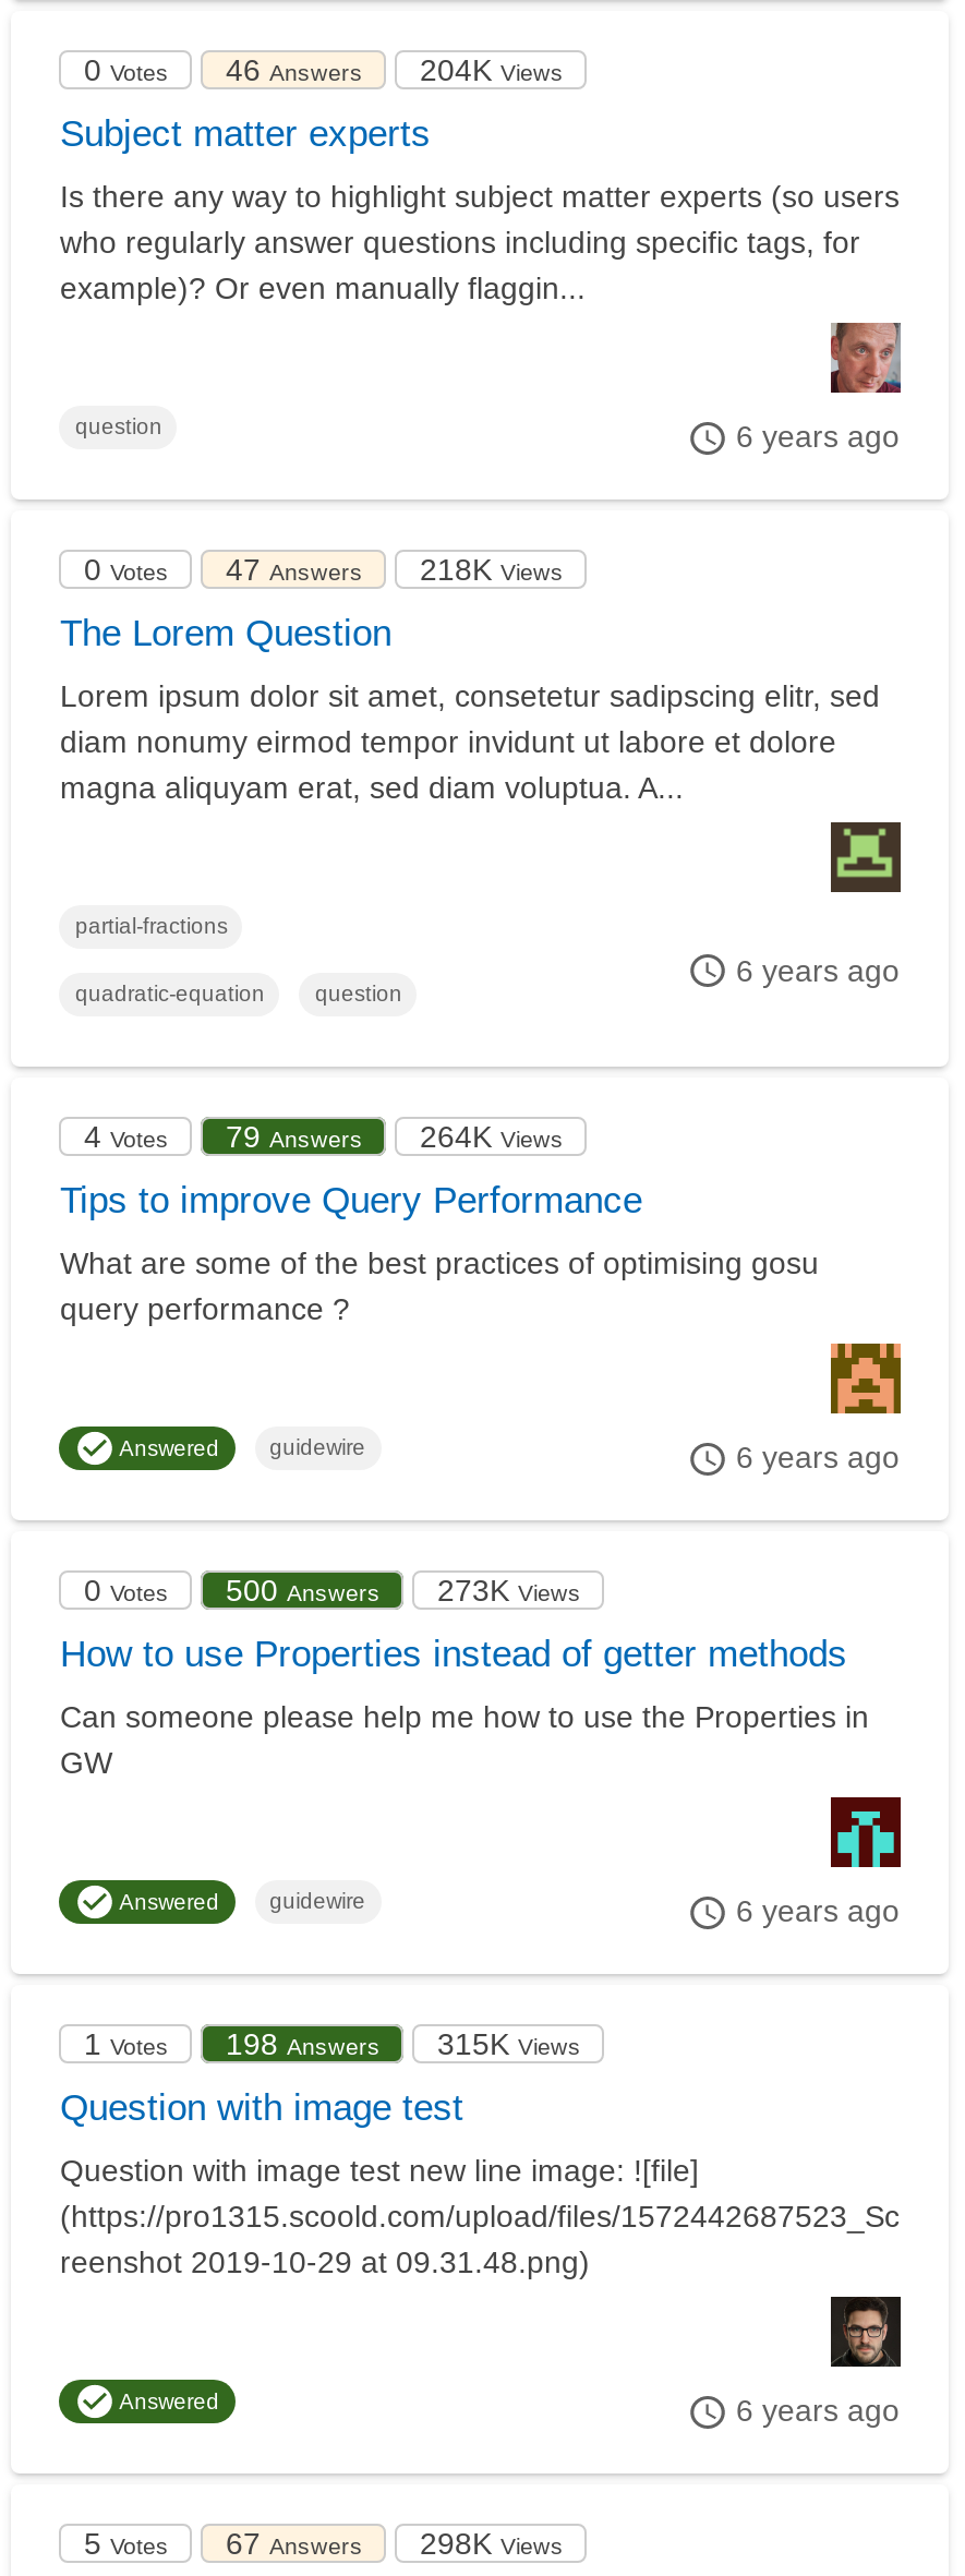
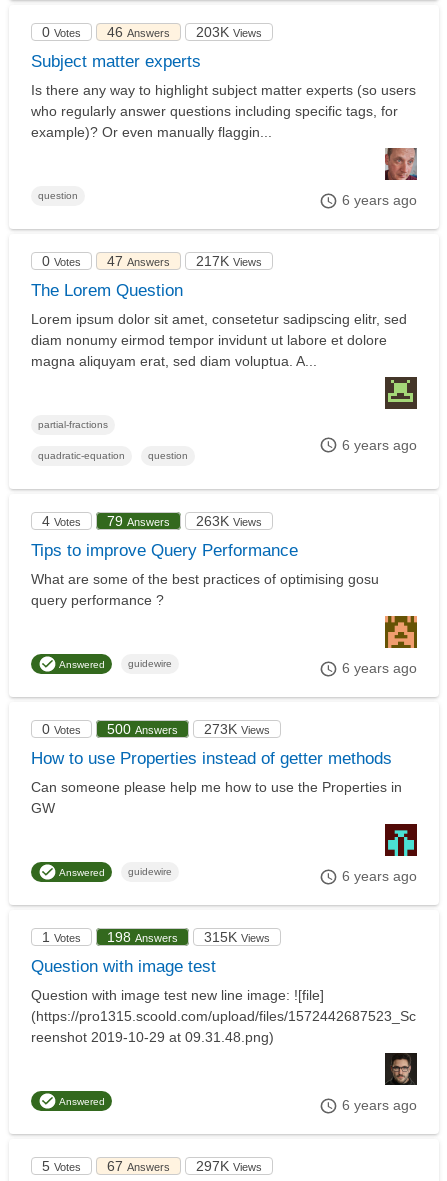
[420,51,564,86] 204K Views -> [196,23,262,39] 203K Views
[420,551,564,586] 218K Views -> [196,252,262,268] 217K Views
[84,1118,564,1153] 4 Votes 79Answers 264K Views -> [42,512,262,528] 4 Votes 79Answers 263K Views
[84,2525,564,2560] 5 Votes 67 Answers 298K Views -> [42,1157,262,1173] 5 Votes 67 Answers 297K Views

